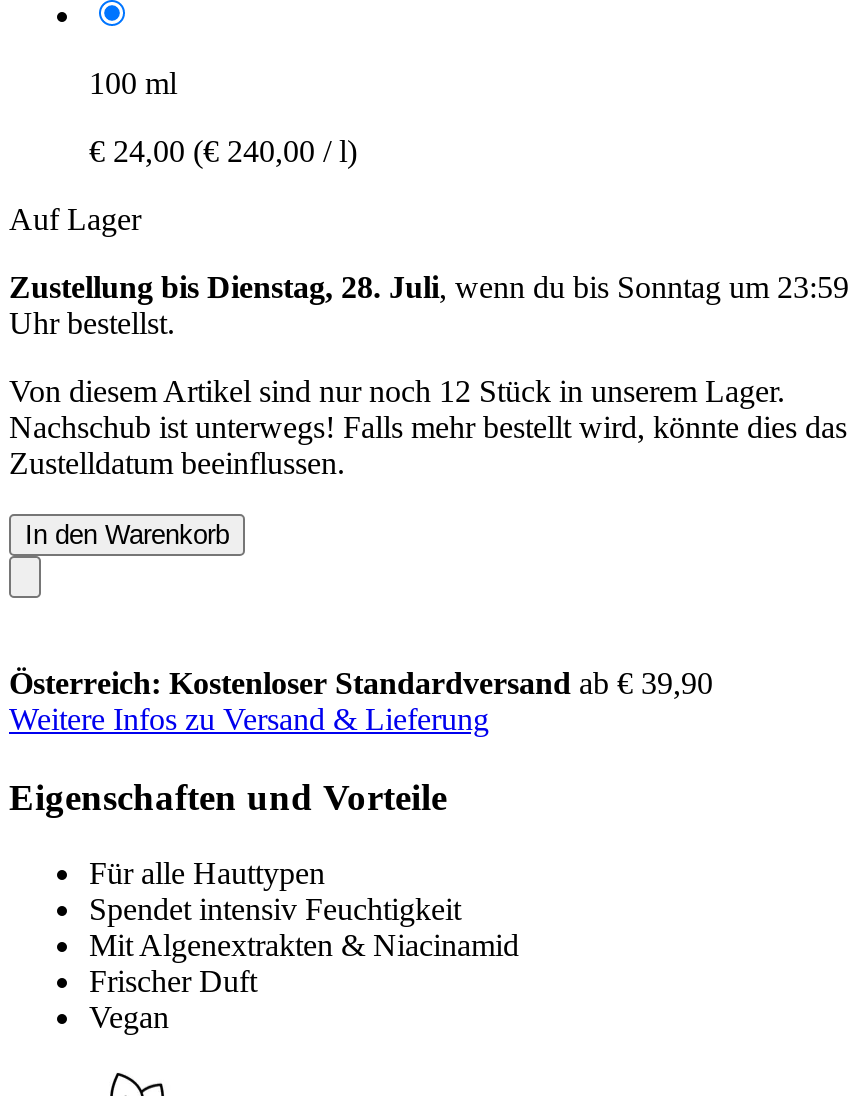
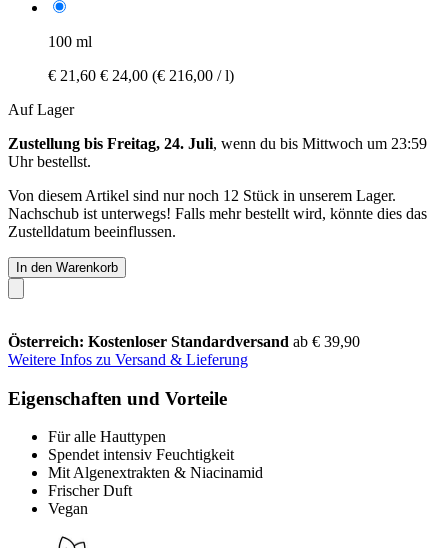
[89,134,357,168] € 24,00 (€ 240,00 / l) -> [48,67,234,84] € 21,60 € 24,00 (€ 216,00 / l)
[9,270,849,304] Zustellung bis Dienstag, 28. Juli, wenn du bis Sonntag um 23:59 -> [8,135,427,152] Zustellung bis Freitag, 24. Juli, wenn du bis Mittwoch um 23:59

